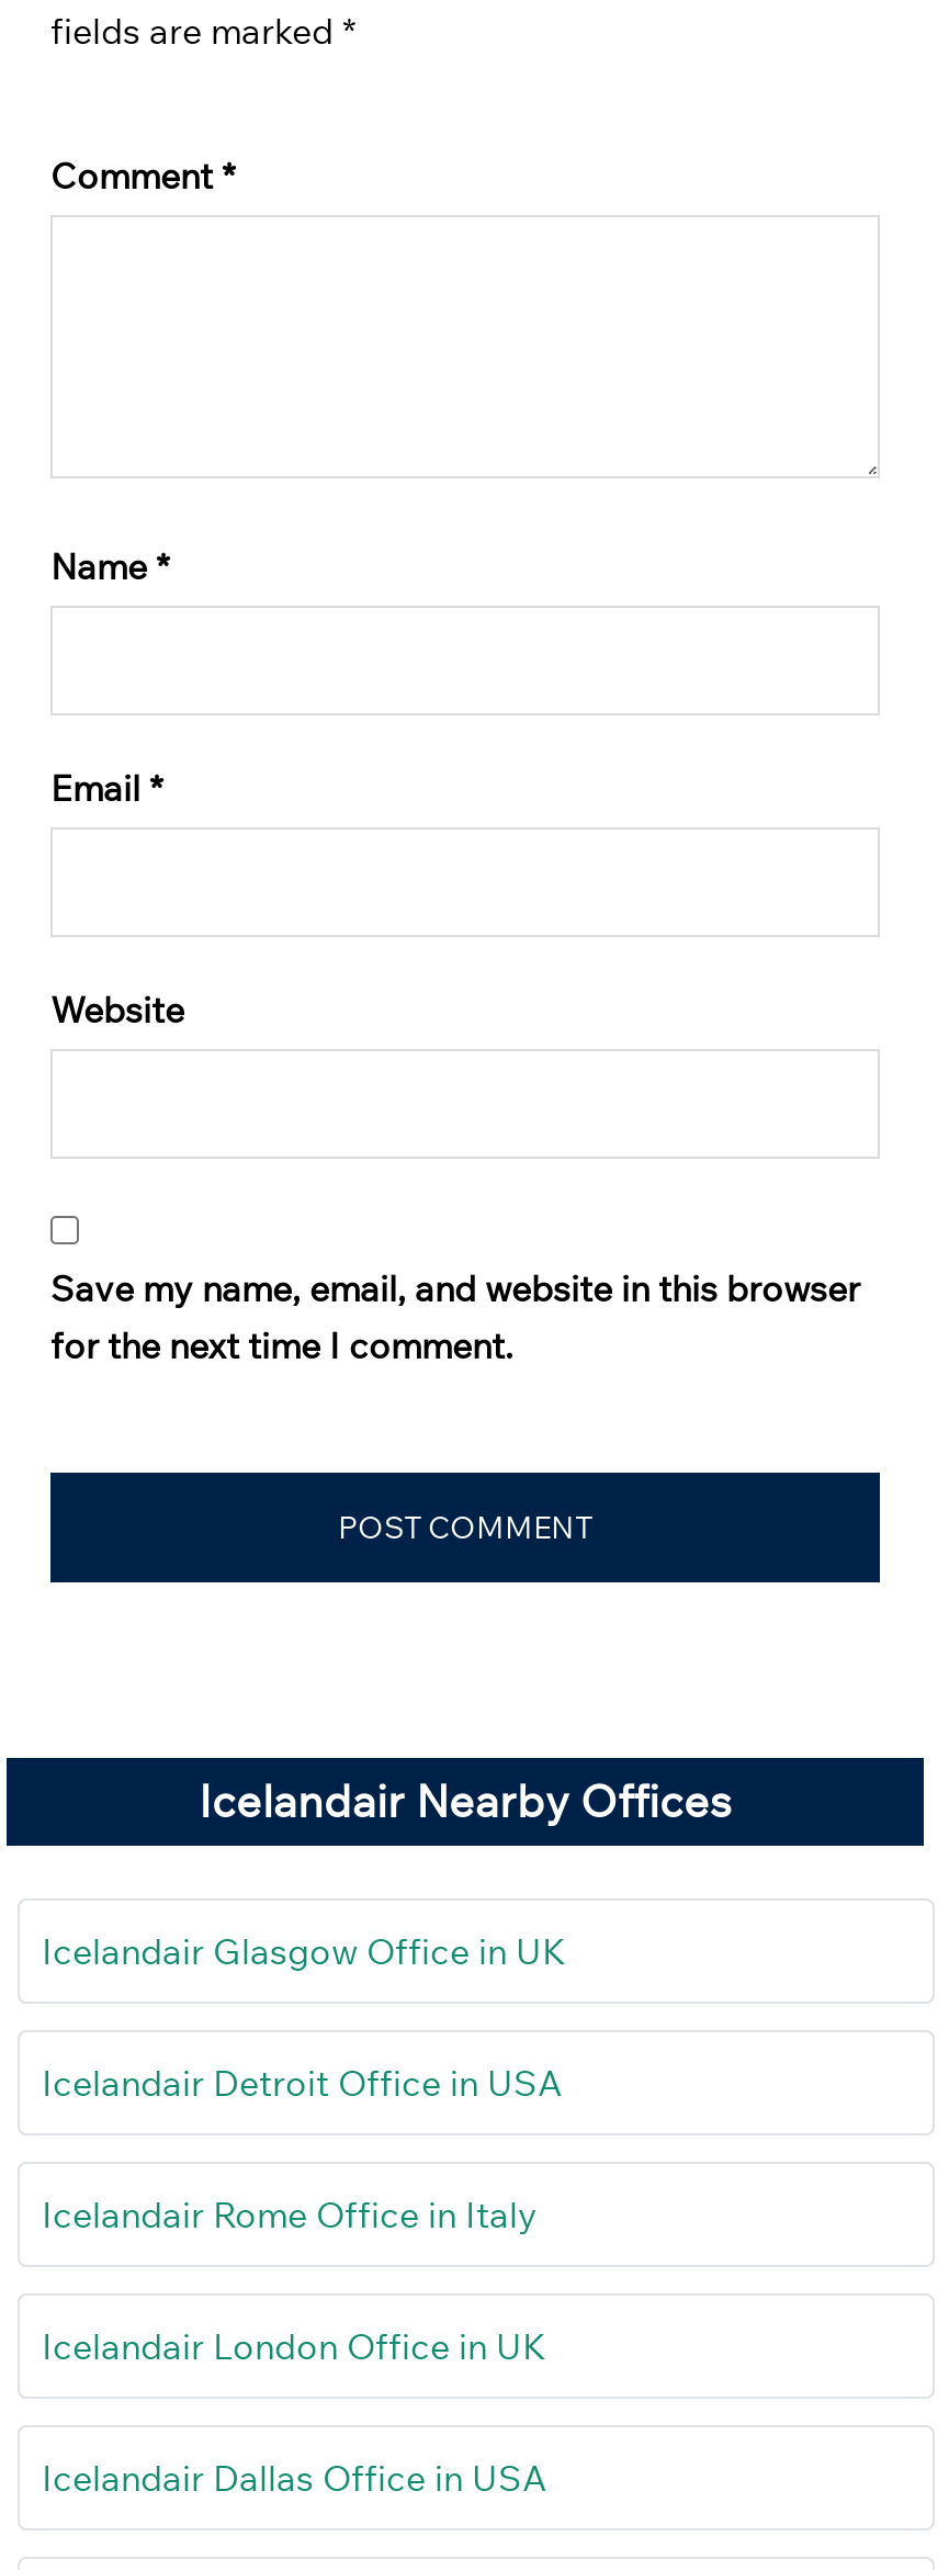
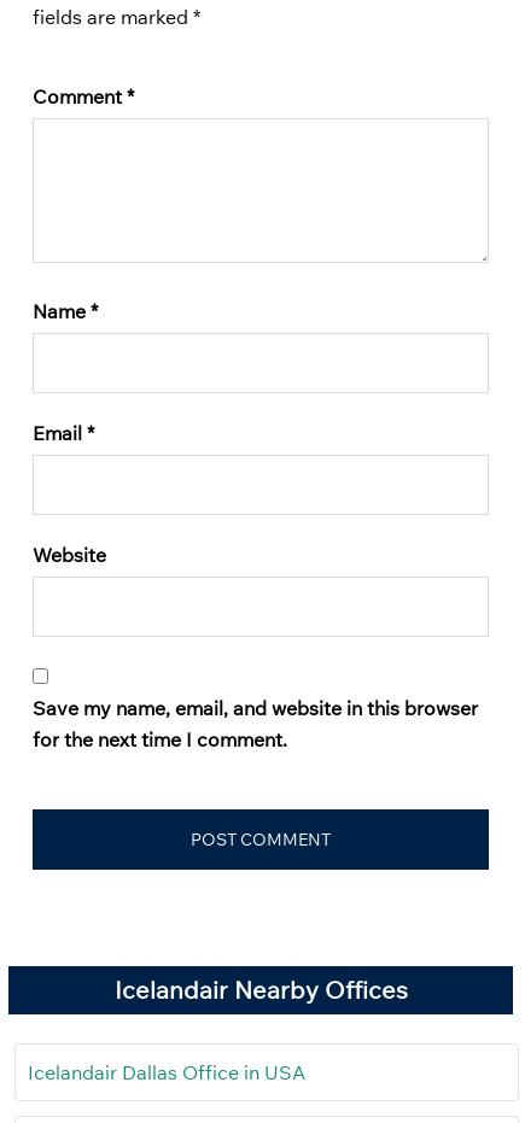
[42,1929,566,2368] Icelandair Glasgow Office in UK | Icelandair Detroit Office in USA | Icelandair Rome Office in Italy | Icelandair London Office in UK -> none

